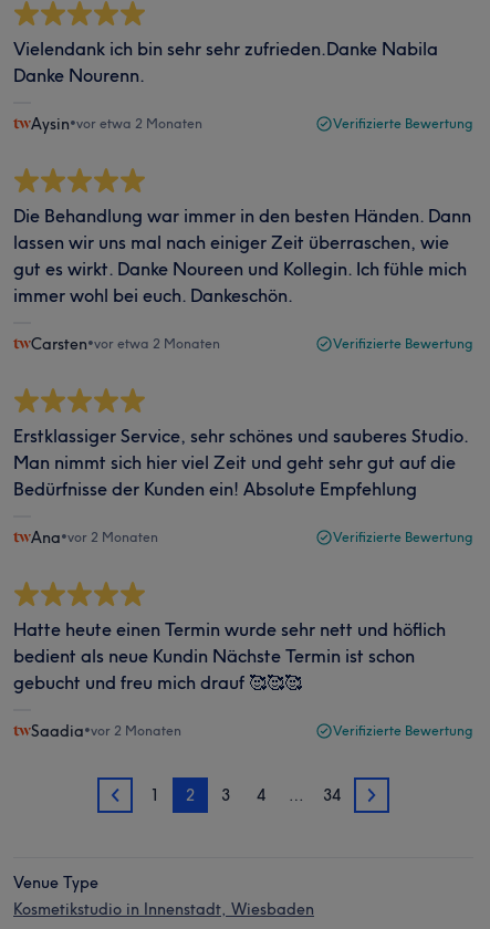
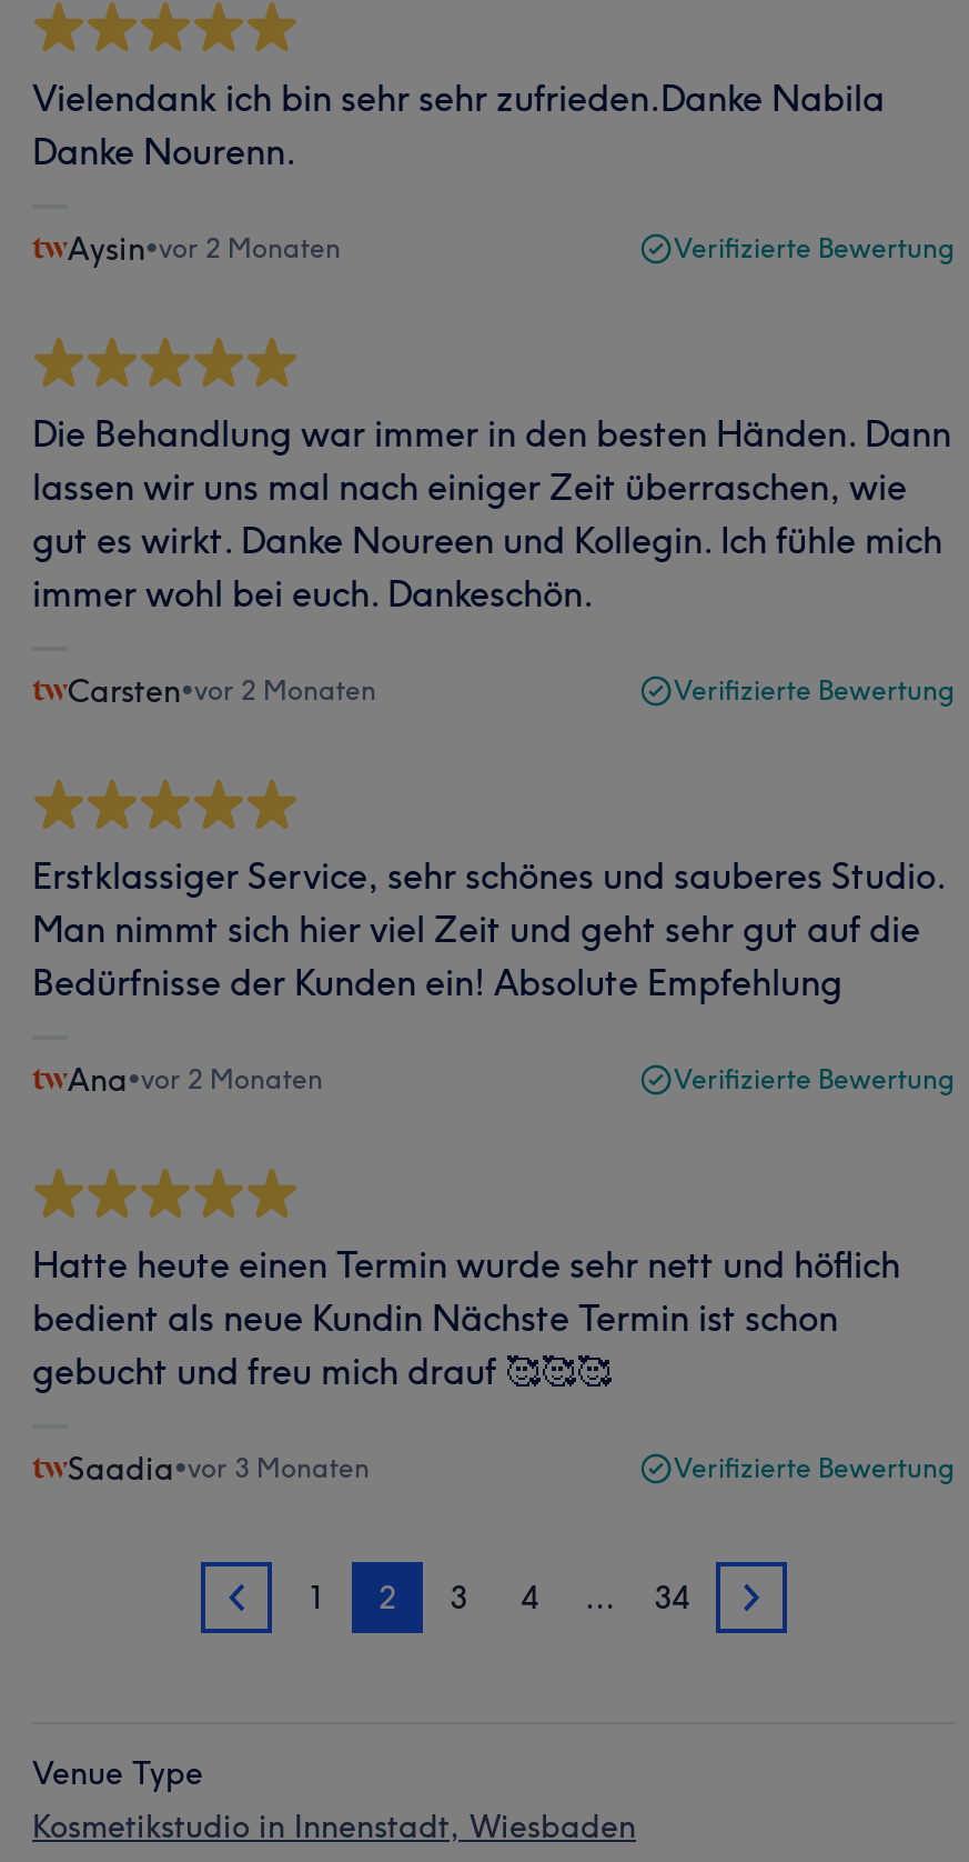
[31,114,202,134] Aysin•vor etwa 2 Monaten -> [68,229,341,269] Aysin•vor 2 Monaten
[31,334,220,354] Carsten•vor etwa 2 Monaten -> [68,671,376,711] Carsten•vor 2 Monaten
[31,721,181,741] Saadia•vor 2 Monaten -> [68,1449,370,1489] Saadia•vor 3 Monaten

